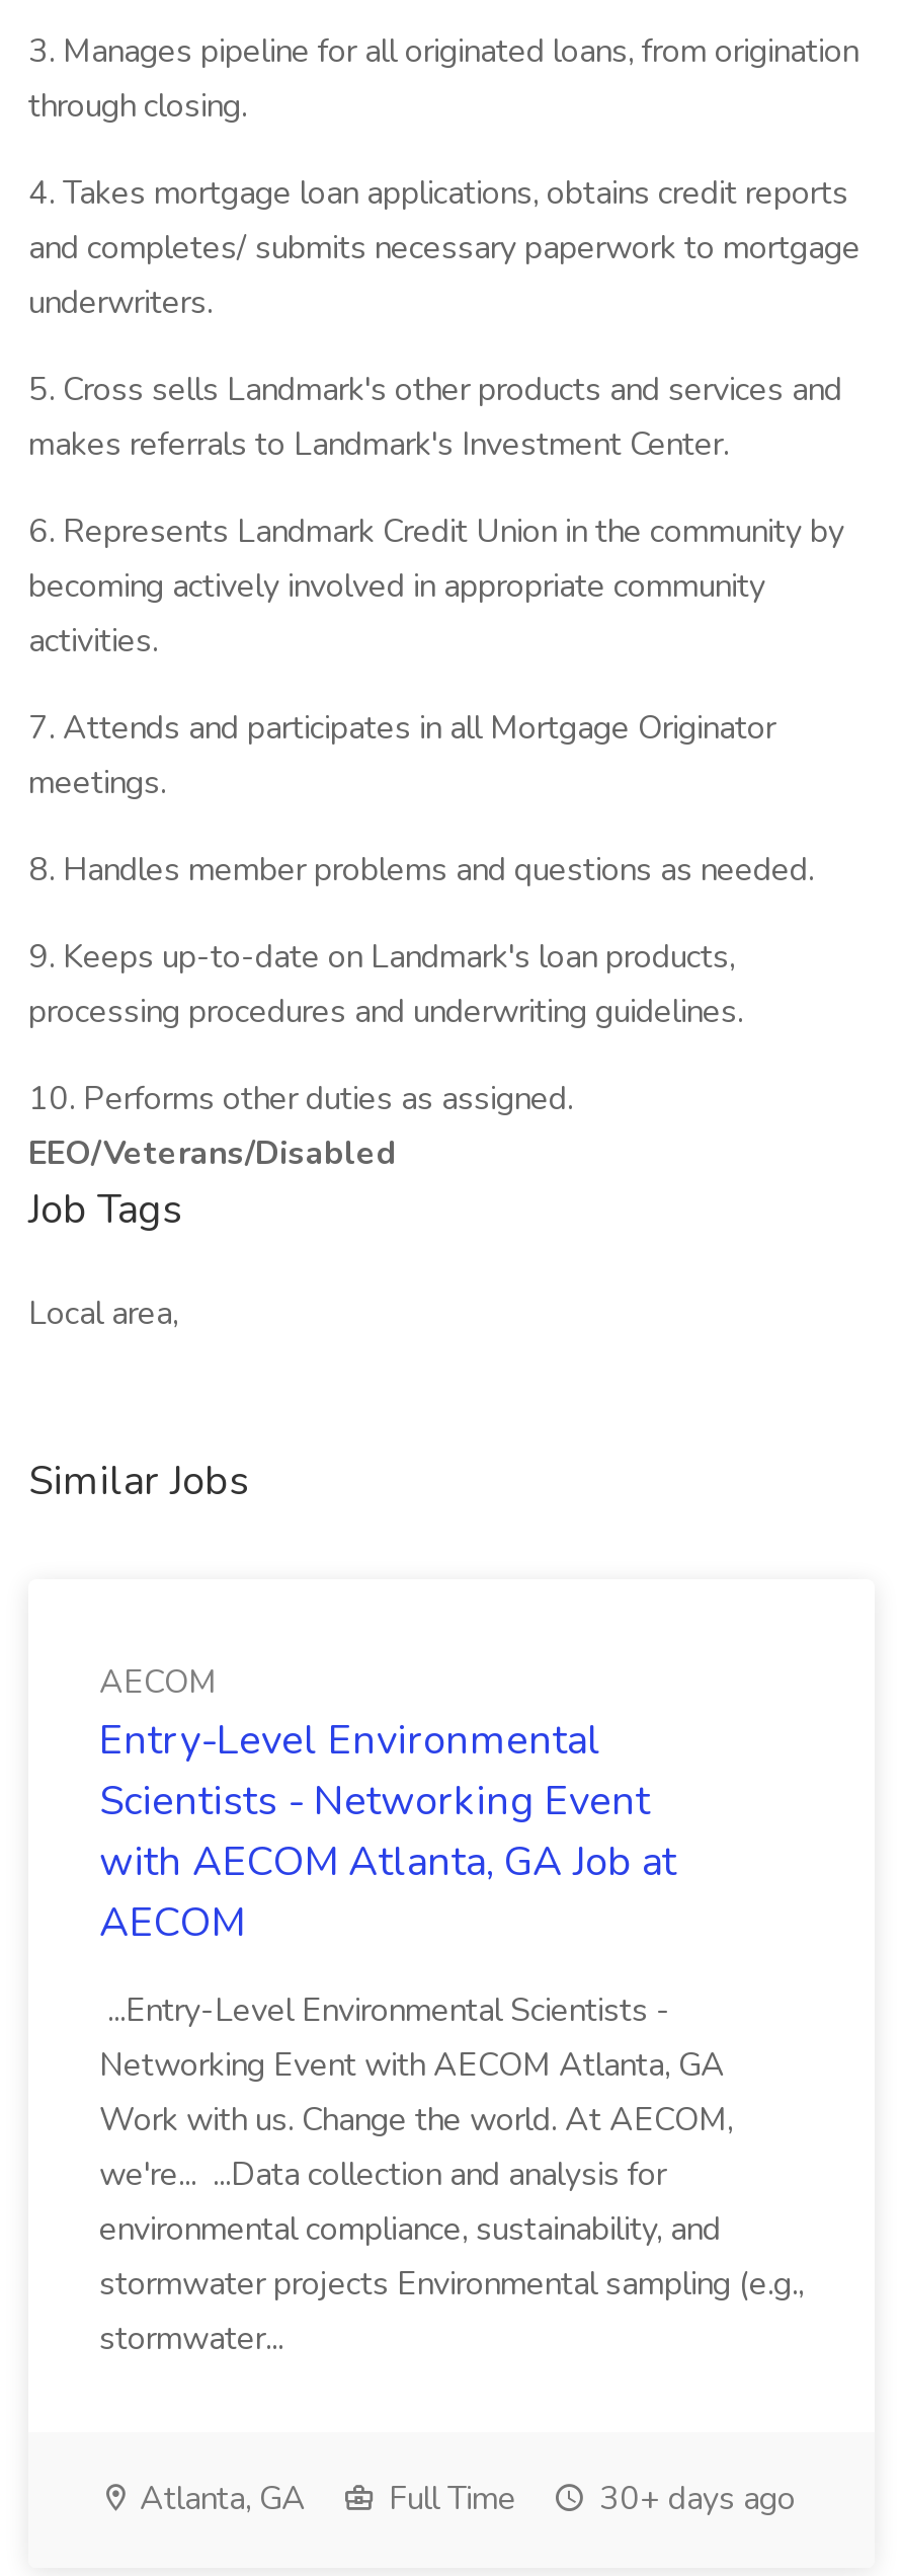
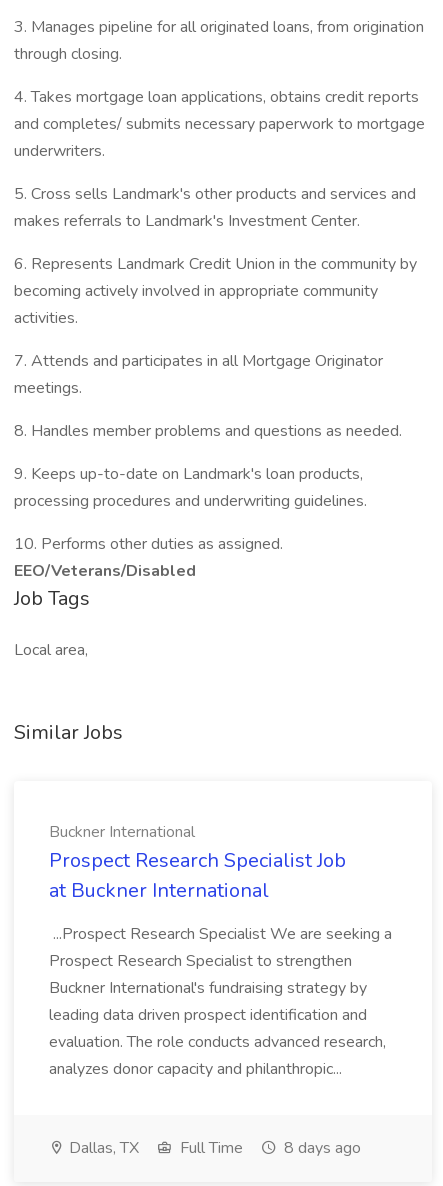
[99,1660,676,1950] AECOM | Entry-Level Environmental | Scientists - Networking Event | with AECOM Atlanta, GA Job at | AECOM -> [49,821,346,904] Buckner International | Prospect Research Specialist Job | at Buckner International
[99,1988,804,2361] ...Entry-Level Environmental Scientists - | Networking Event with AECOM Atlanta, GA | Work with us. Change the world. At AECOM, | we're... ...Data collection and analysis for | environmental compliance, sustainability, and | stormwater projects Environmental sampling (e.g., | stormwater... -> [49,923,392,1080] ...Prospect Research Specialist We are seeking a | Prospect Research Specialist to strengthen | Buckner International's fundraising strategy by | leading data driven prospect identification and | evaluation. The role conducts advanced research, | analyzes donor capacity and philanthropic...
[132,2477,306,2521] Atlanta, GA -> [65,1137,139,1159] Dallas, TX
[591,2477,796,2521] 30+ days ago -> [280,1137,361,1159] 8 days ago

